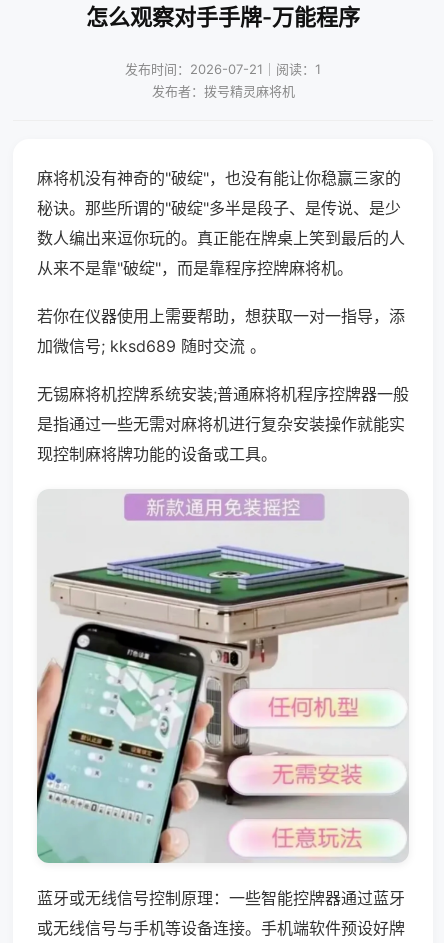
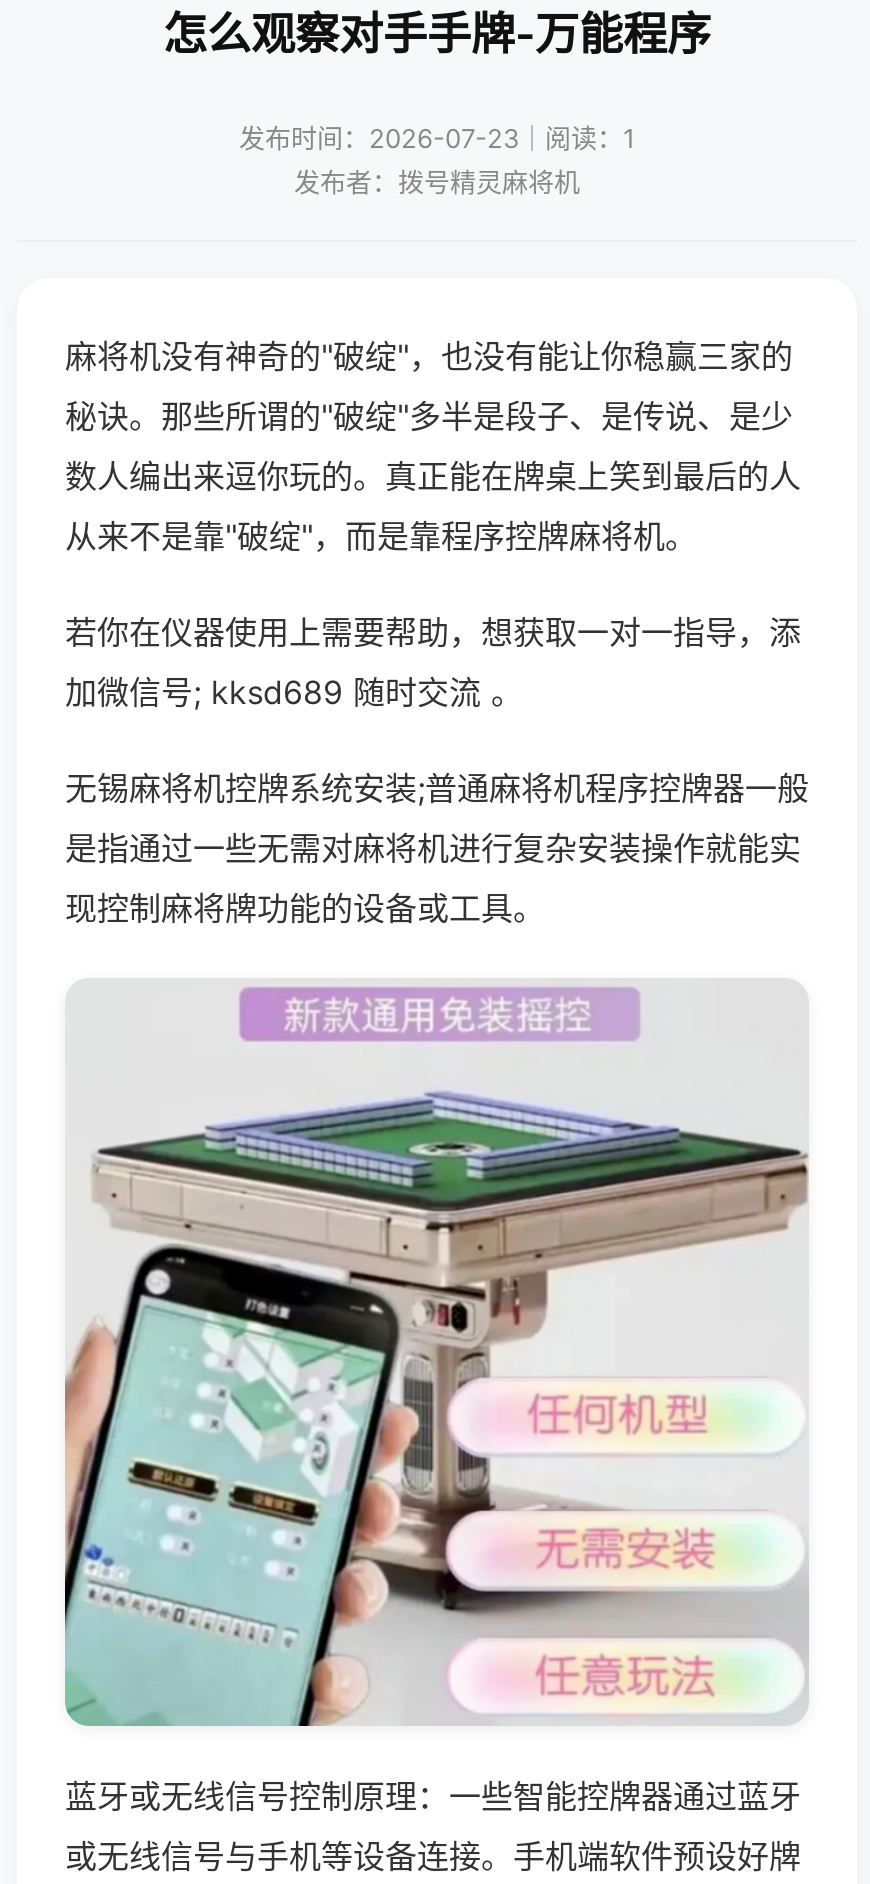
[125,61,321,77] 发布时间：2026-07-21｜阅读：1 -> [239,122,635,154] 发布时间：2026-07-23｜阅读：1

